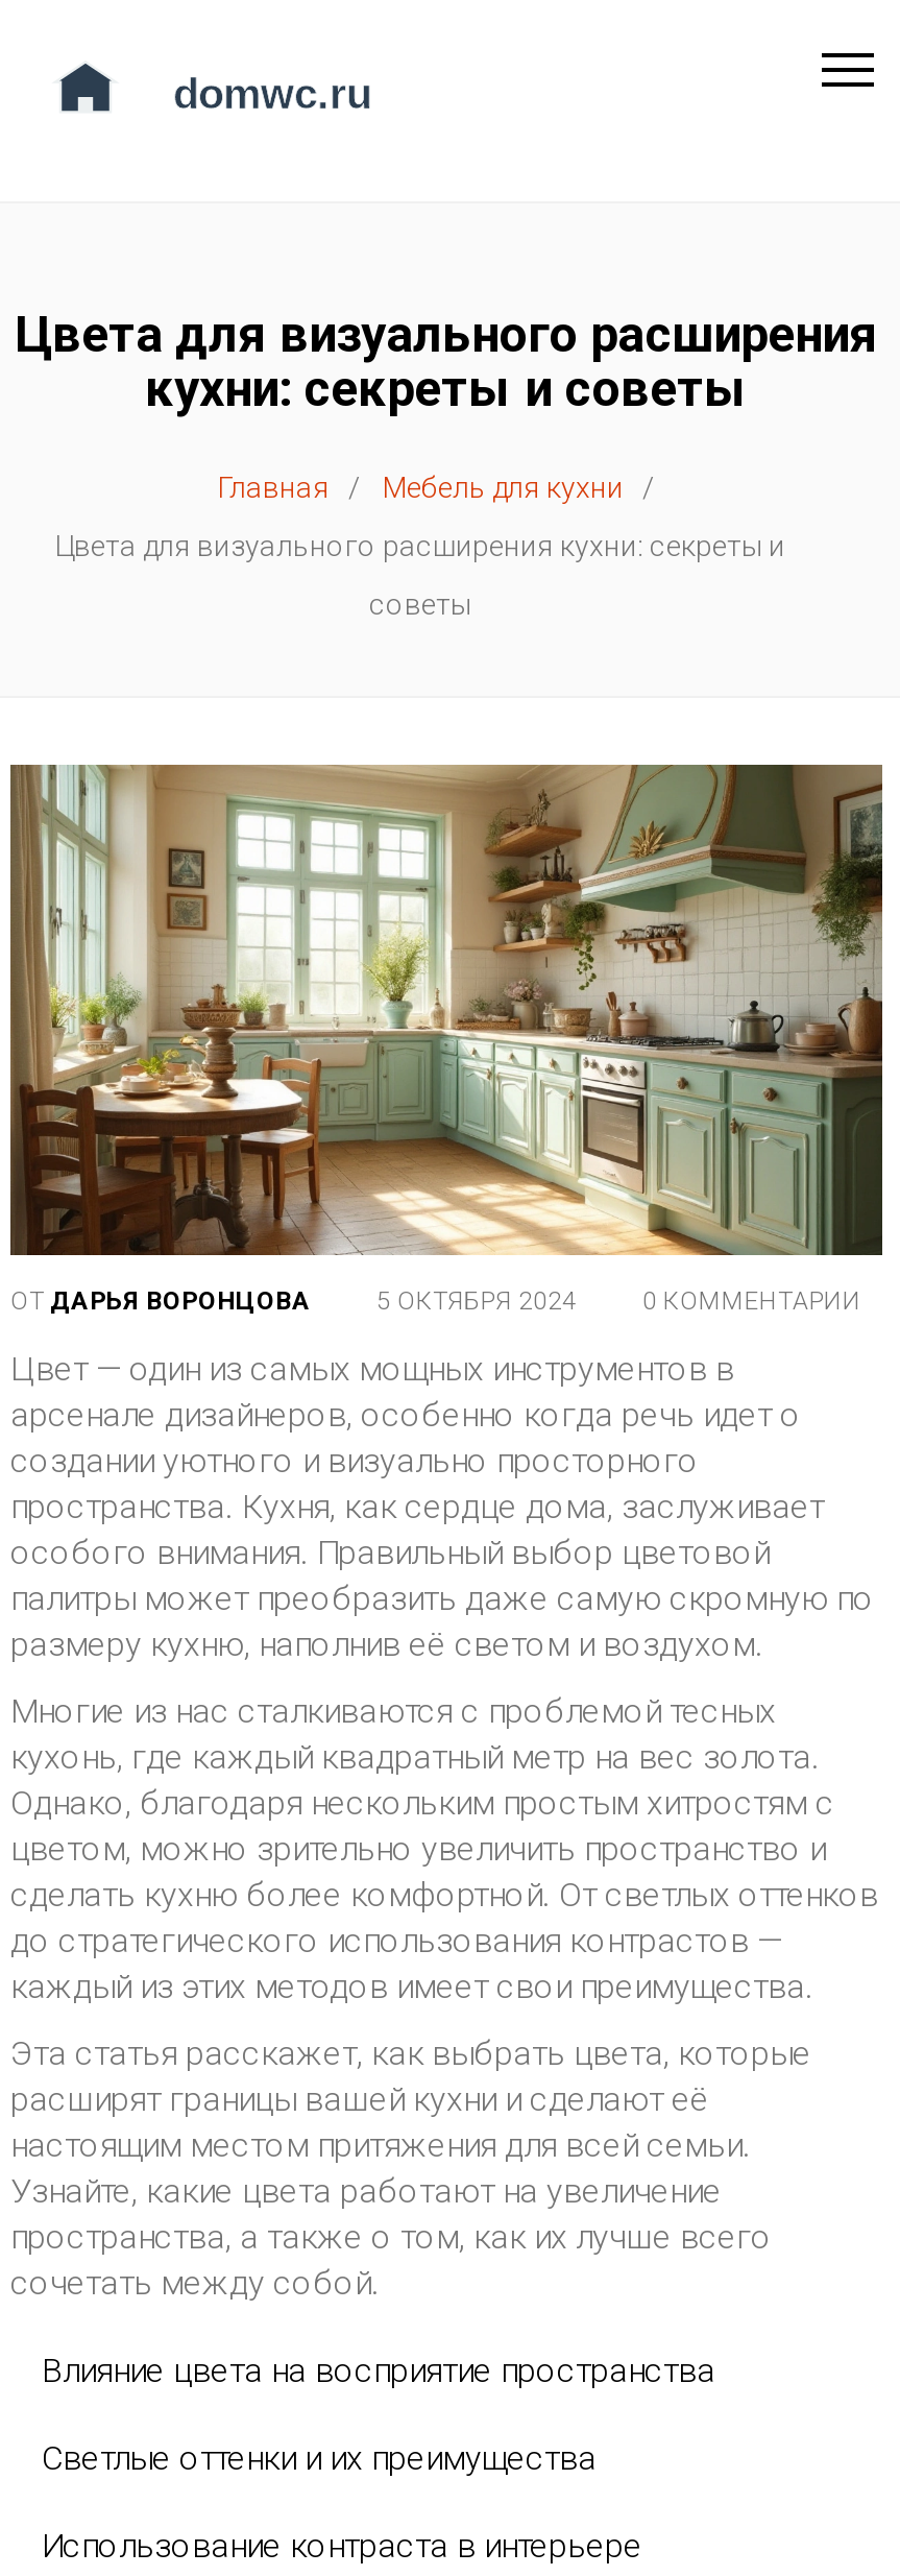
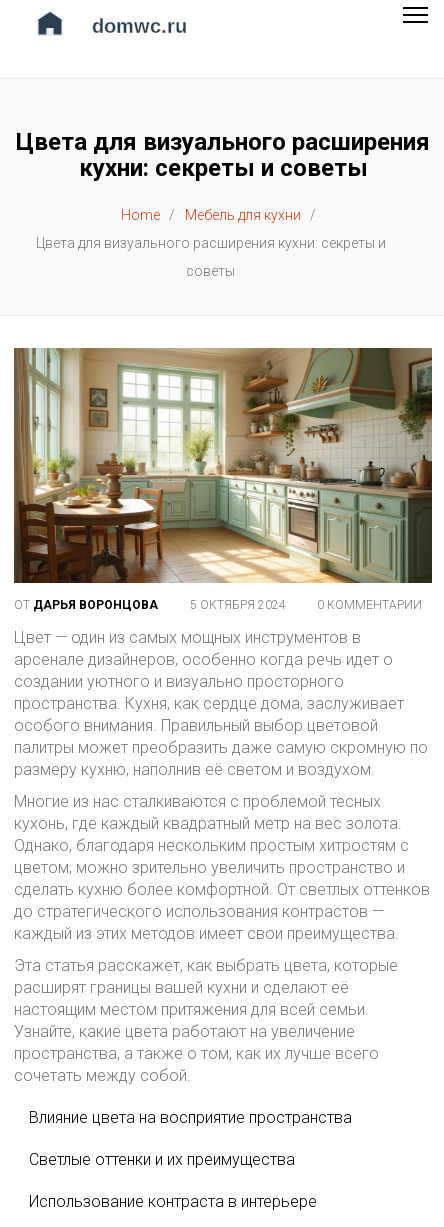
[217,471,330,504] Главная -> [120,207,159,223] Home

